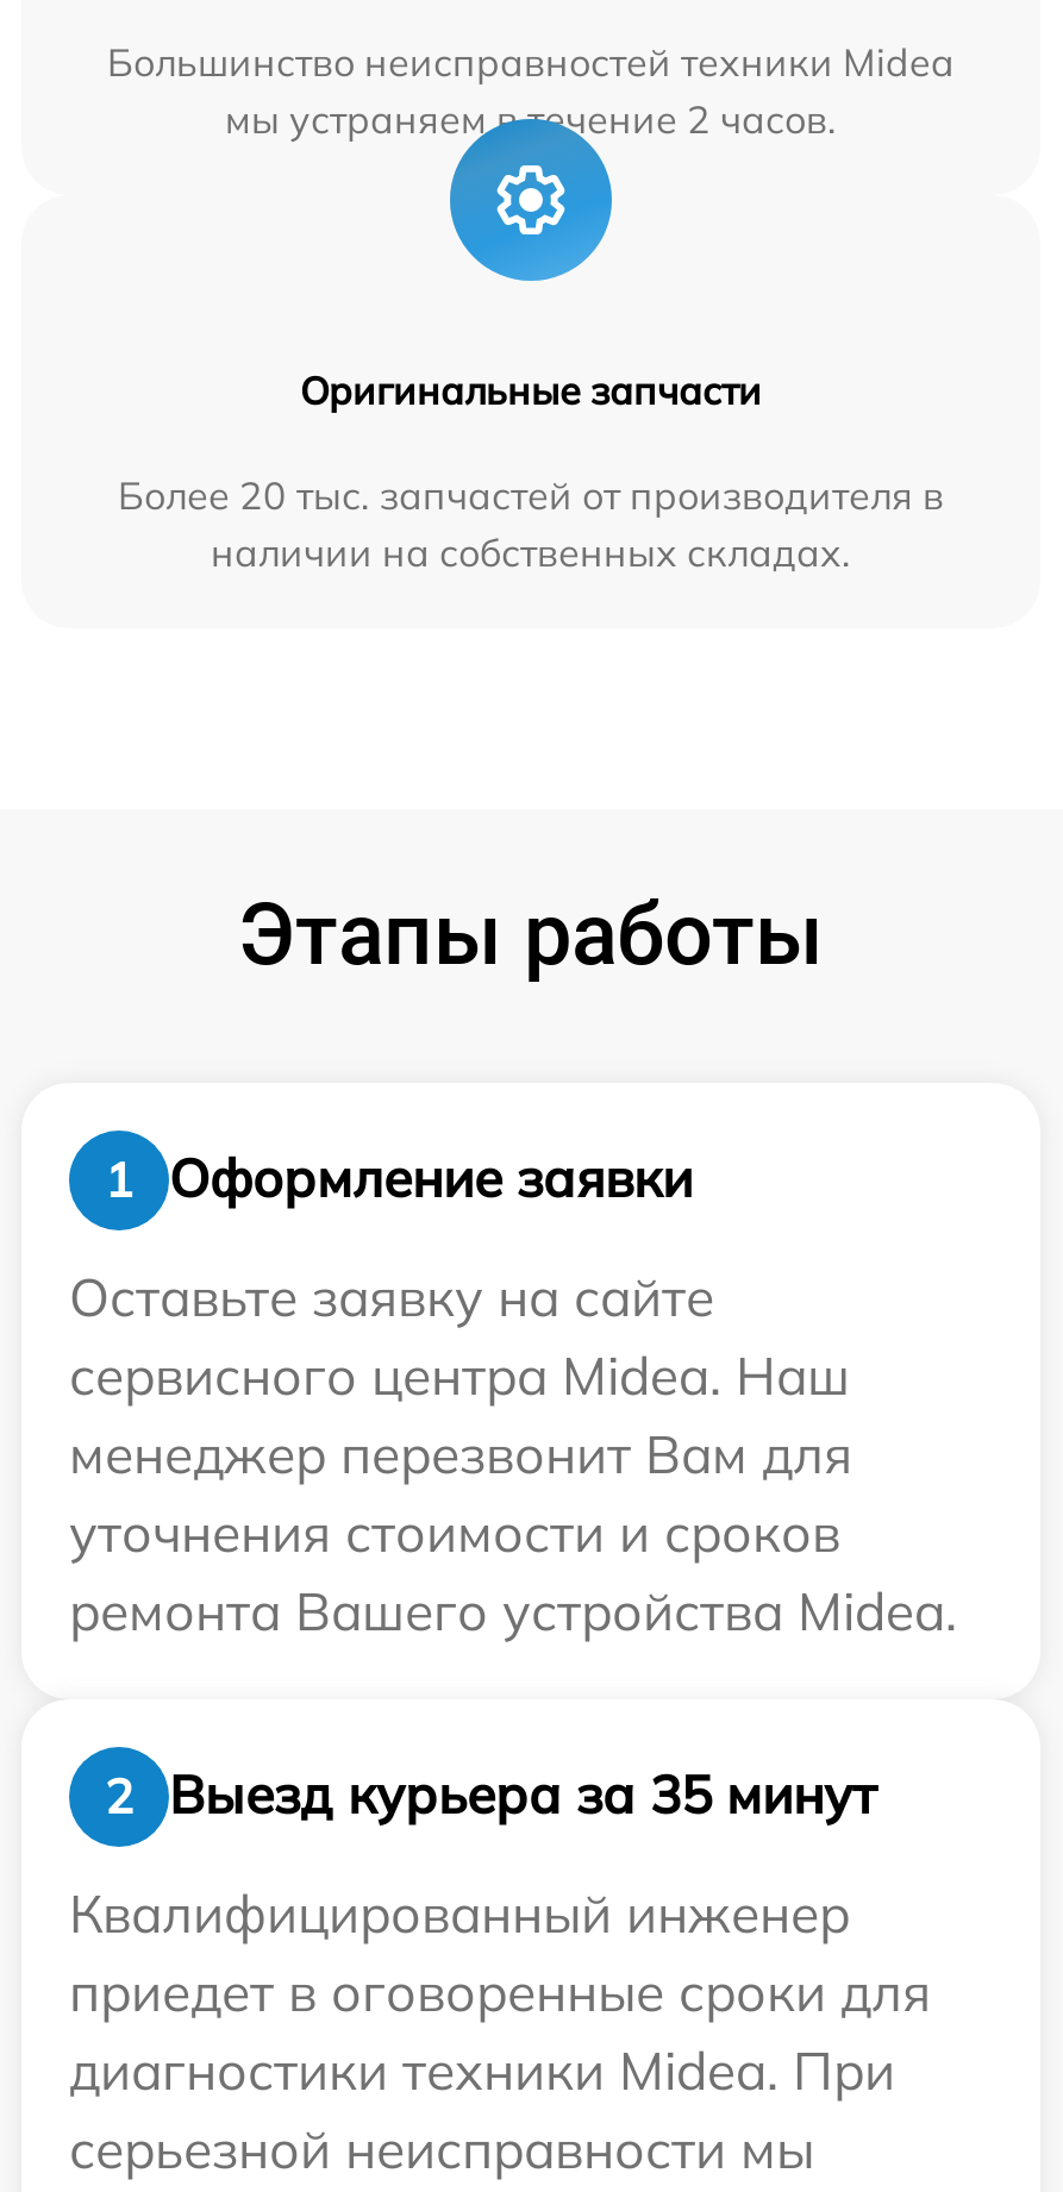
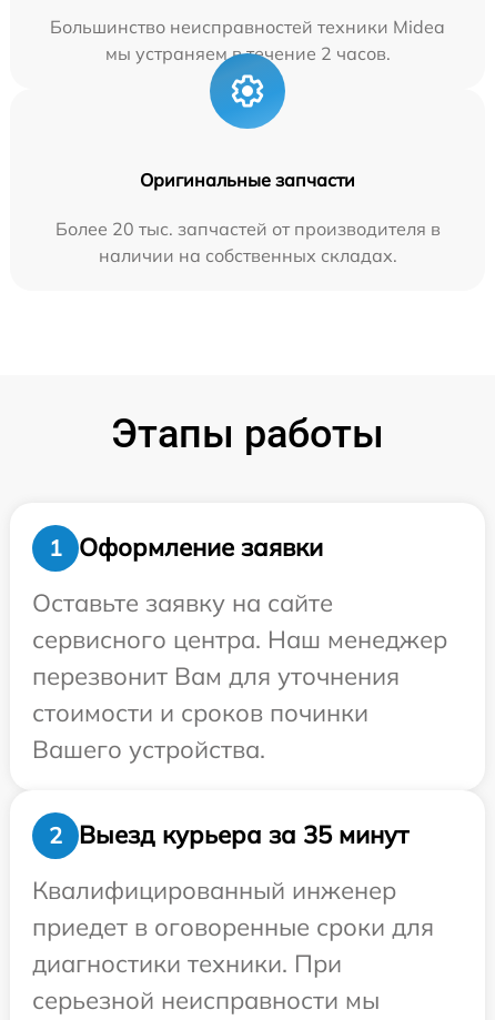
[69,1342,957,1645] сервисного центра Midea. Наш | менеджер перезвонит Вам для | уточнения стоимости и сроков | ремонта Вашего устройства Midea. -> [32,624,447,765] сервисного центра. Наш менеджер | перезвонит Вам для уточнения | стоимости и сроков починки | Вашего устройства.
[69,2037,895,2104] диагностики техники Midea. При -> [32,948,342,979] диагностики техники. При

